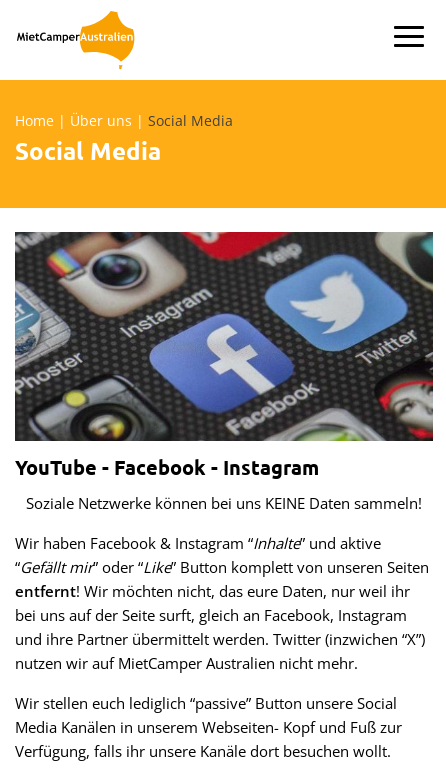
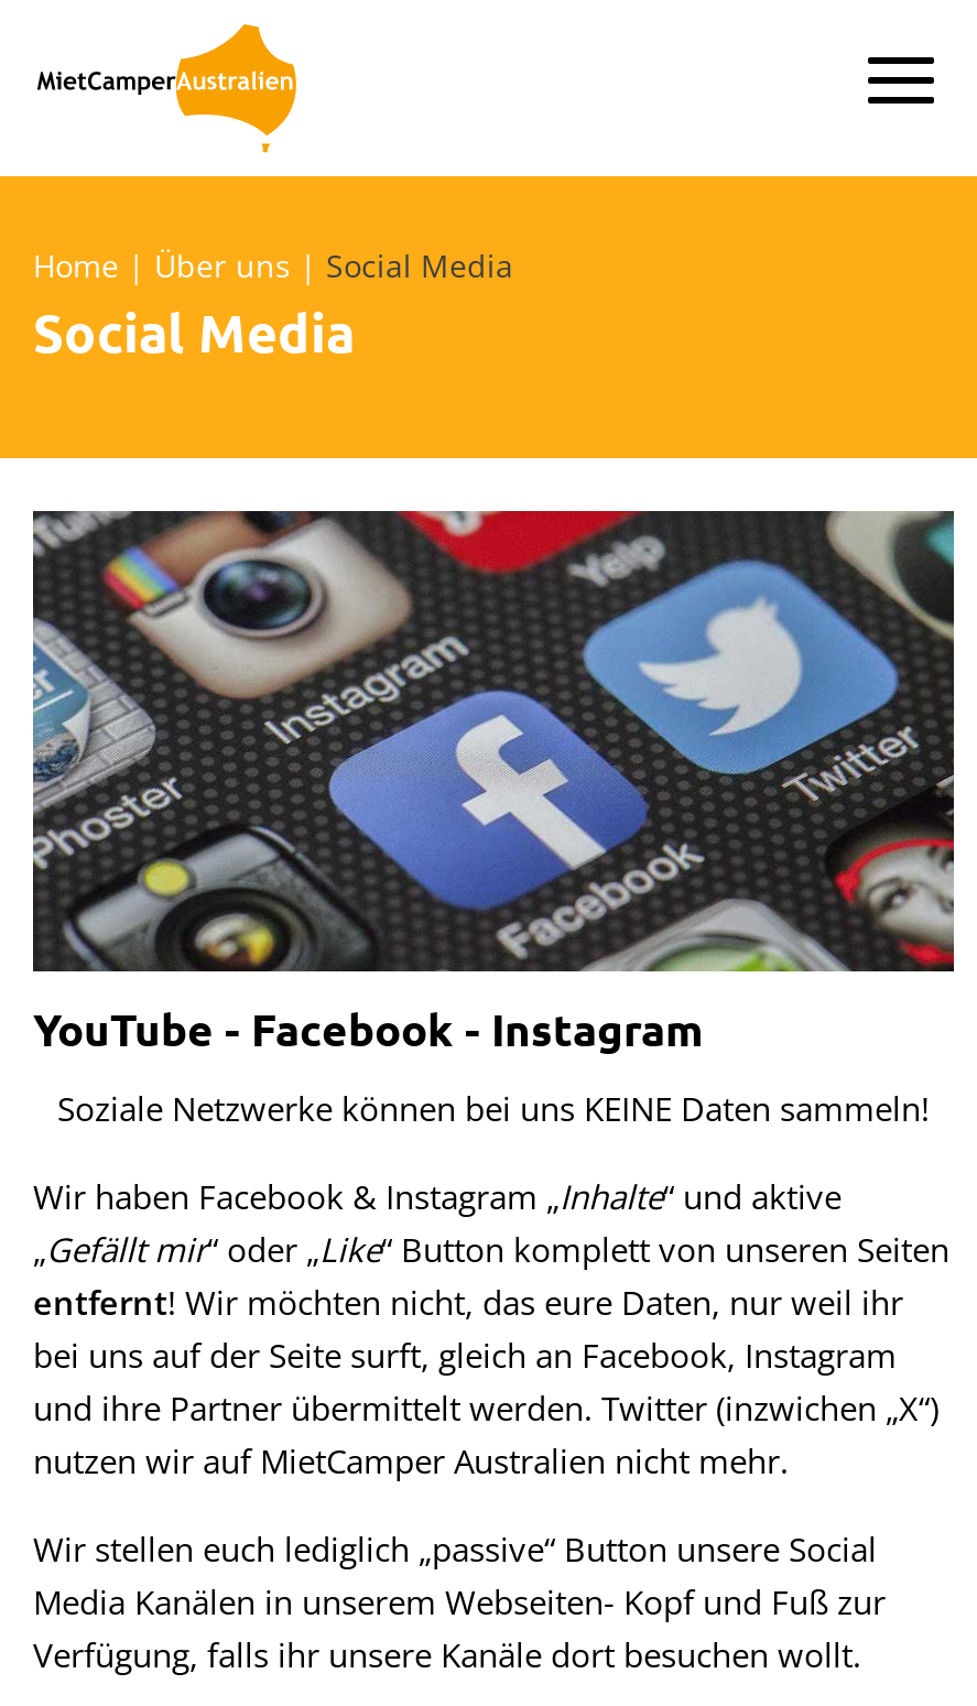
[15,533,429,577] Wir haben Facebook & Instagram “Inhalte” und aktive | “Gefällt mir” oder “Like” Button komplett von unseren Seiten -> [33,1174,949,1271] Wir haben Facebook & Instagram „Inhalte“ und aktive | „Gefällt mir“ oder „Like“ Button komplett von unseren Seiten
[15,629,425,649] und ihre Partner übermittelt werden. Twitter (inzwichen “X”) -> [33,1386,938,1430] und ihre Partner übermittelt werden. Twitter (inzwichen „X“)
[15,693,397,713] Wir stellen euch lediglich “passive” Button unsere Social -> [33,1526,877,1571] Wir stellen euch lediglich „passive“ Button unsere Social

